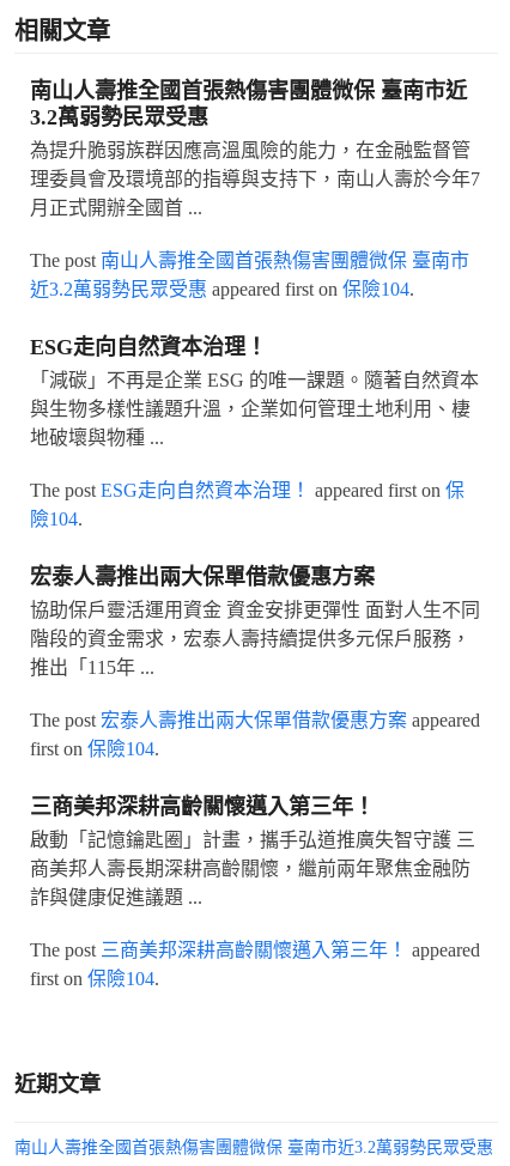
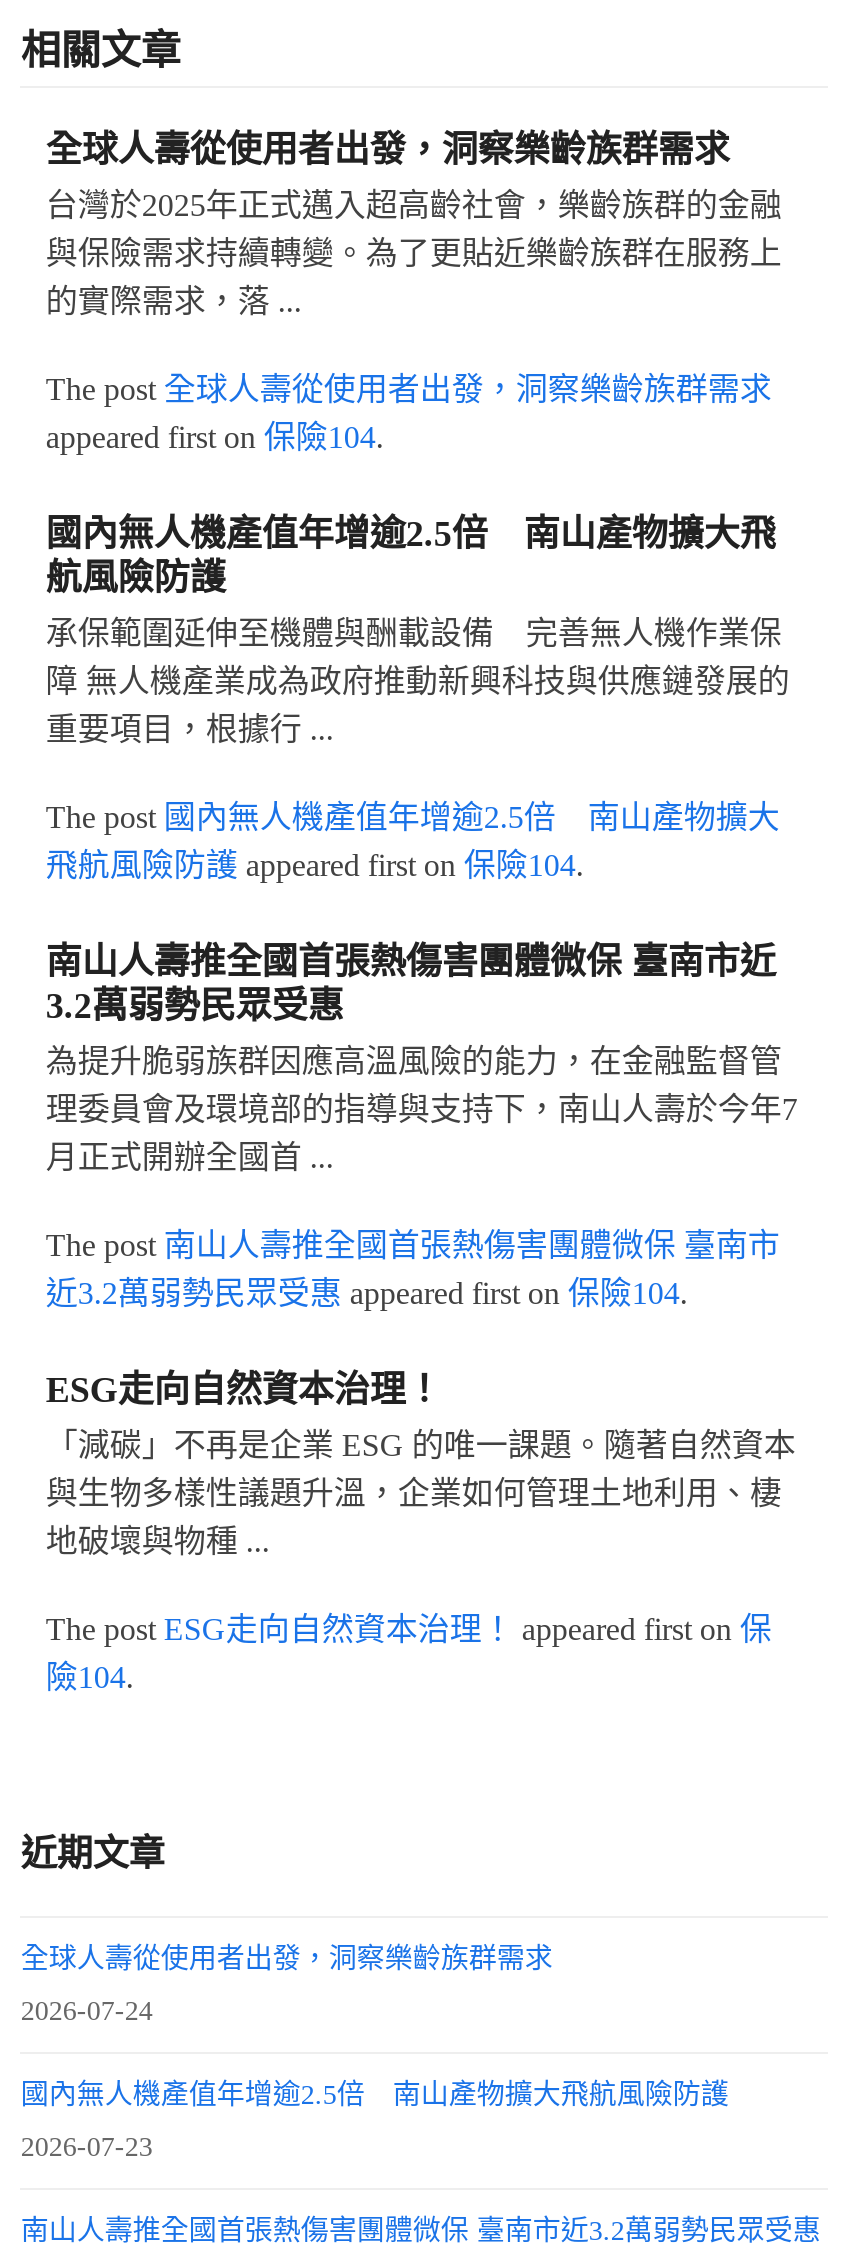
none -> [46,130,790,882] 全球人壽從使用者出發，洞察樂齡族群需求 | 台灣於2025年正式邁入超高齡社會，樂齡族群的金融 | 與保險需求持續轉變。為了更貼近樂齡族群在服務上 | 的實際需求，落 ... | The post全球人壽從使用者出發，洞察樂齡族群需求 | appeared first on保險104. | 國內無人機產值年增逾2.5倍 南山產物擴大飛 | 航風險防護 | 承保範圍延伸至機體與酬載設備 完善無人機作業保 | 障 無人機產業成為政府推動新興科技與供應鏈發展的 | 重要項目，根據行 ... | The post國內無人機產值年增逾2.5倍 南山產物擴大 | 飛航風險防護appeared first on保險104.
moved [30,79,480,529] -> [46,942,798,1694]: 南山人壽推全國首張熱傷害團體微保 臺南市近 | 3.2萬弱勢民眾受惠 | 為提升脆弱族群因應高溫風險的能力，在金融監督管 | ... | The post ESG走向自然資本治理！appeared first on保 | 險104.
[30,565,480,989] 宏泰人壽推出兩大保單借款優惠方案 | 協助保戶靈活運用資金 資金安排更彈性 面對人生不同 | 階段的資金需求，宏泰人壽持續提供多元保戶服務， | 推出「115年 ... | The post宏泰人壽推出兩大保單借款優惠方案appeared | first on保險104. | 三商美邦深耕高齡關懷邁入第三年！ | 啟動「記憶鑰匙圈」計畫，攜手弘道推廣失智守護 三 | 商美邦人壽長期深耕高齡關懷，繼前兩年聚焦金融防 | 詐與健康促進議題 ... | The post三商美邦深耕高齡關懷邁入第三年！appeared | first on保險104. -> none
none -> [21,1944,729,2162] 全球人壽從使用者出發，洞察樂齡族群需求 | 2026-07-24 | 國內無人機產值年增逾2.5倍 南山產物擴大飛航風險防護 | 2026-07-23

